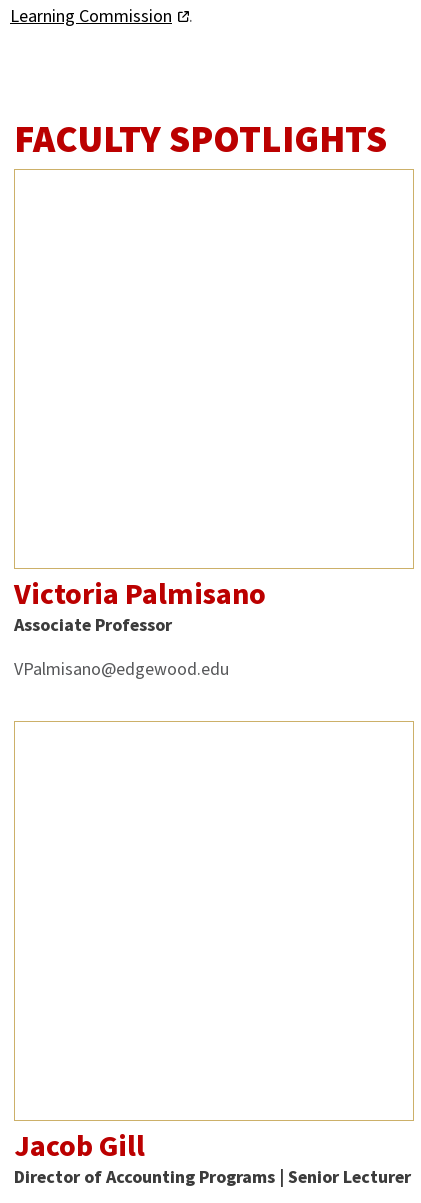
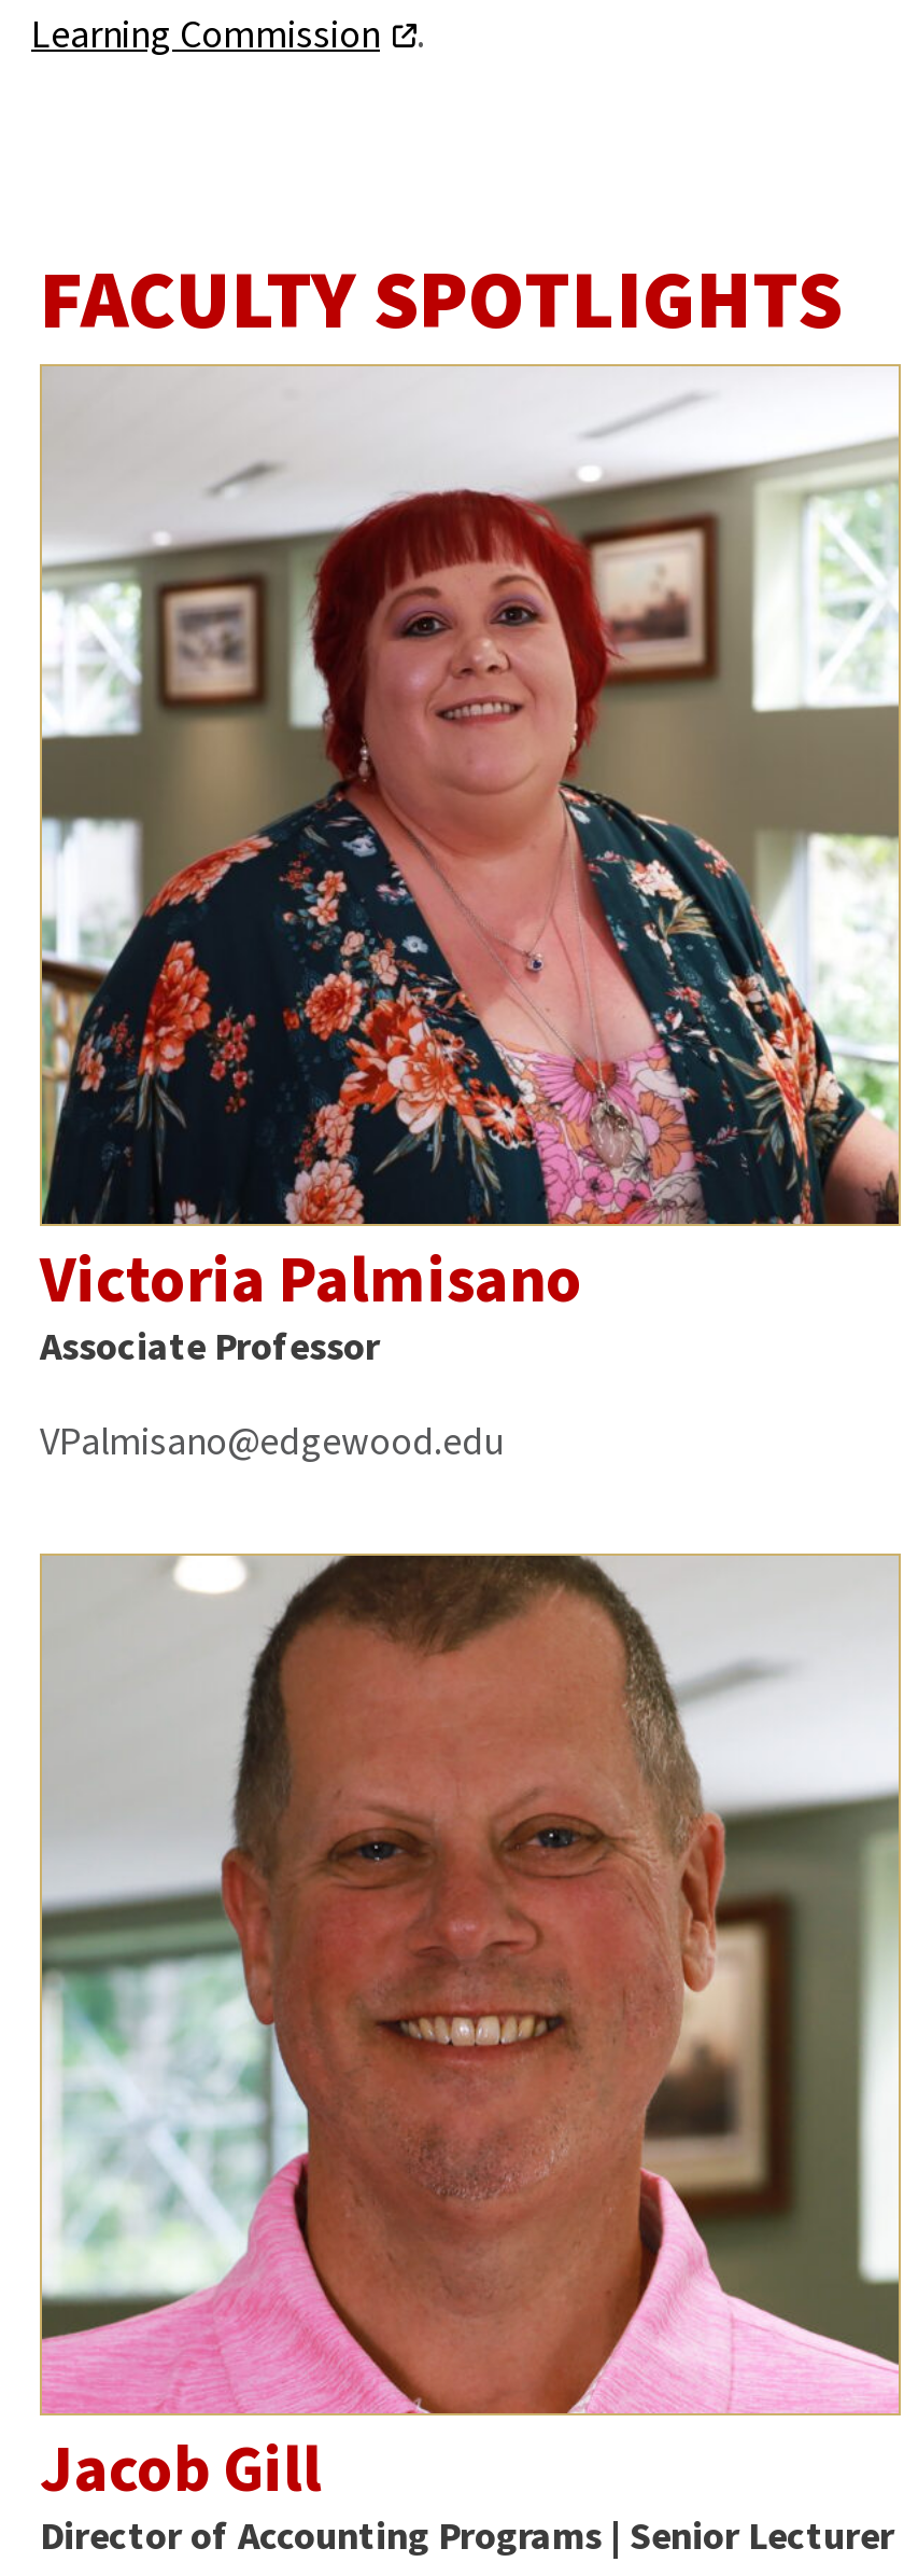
none -> [40,366,901,1226] [image]
none -> [40,1554,901,2415] [image]

